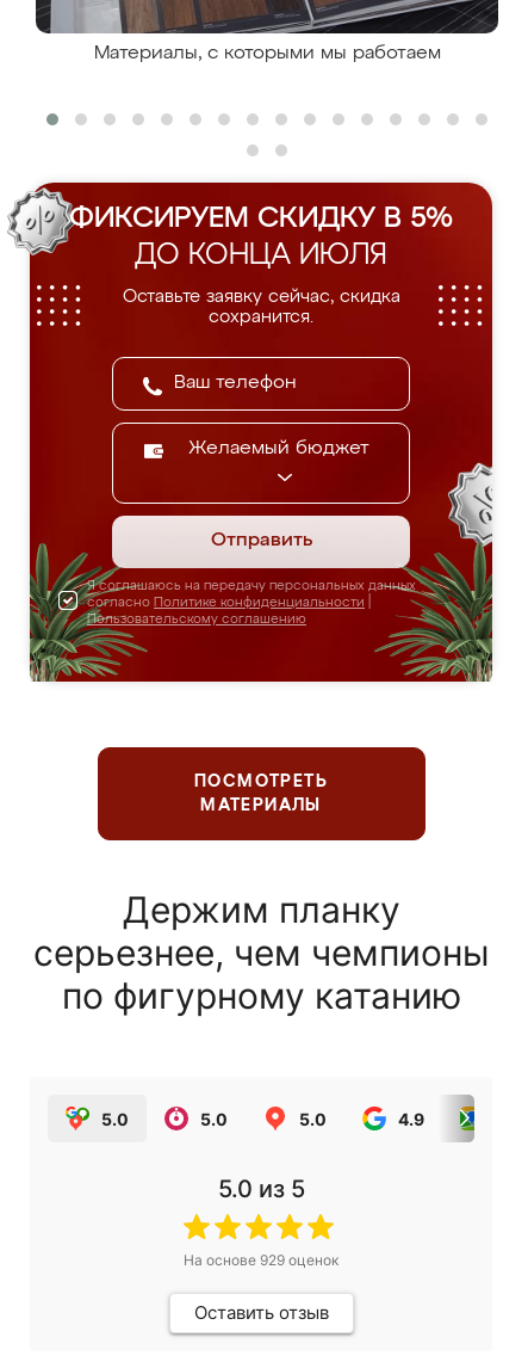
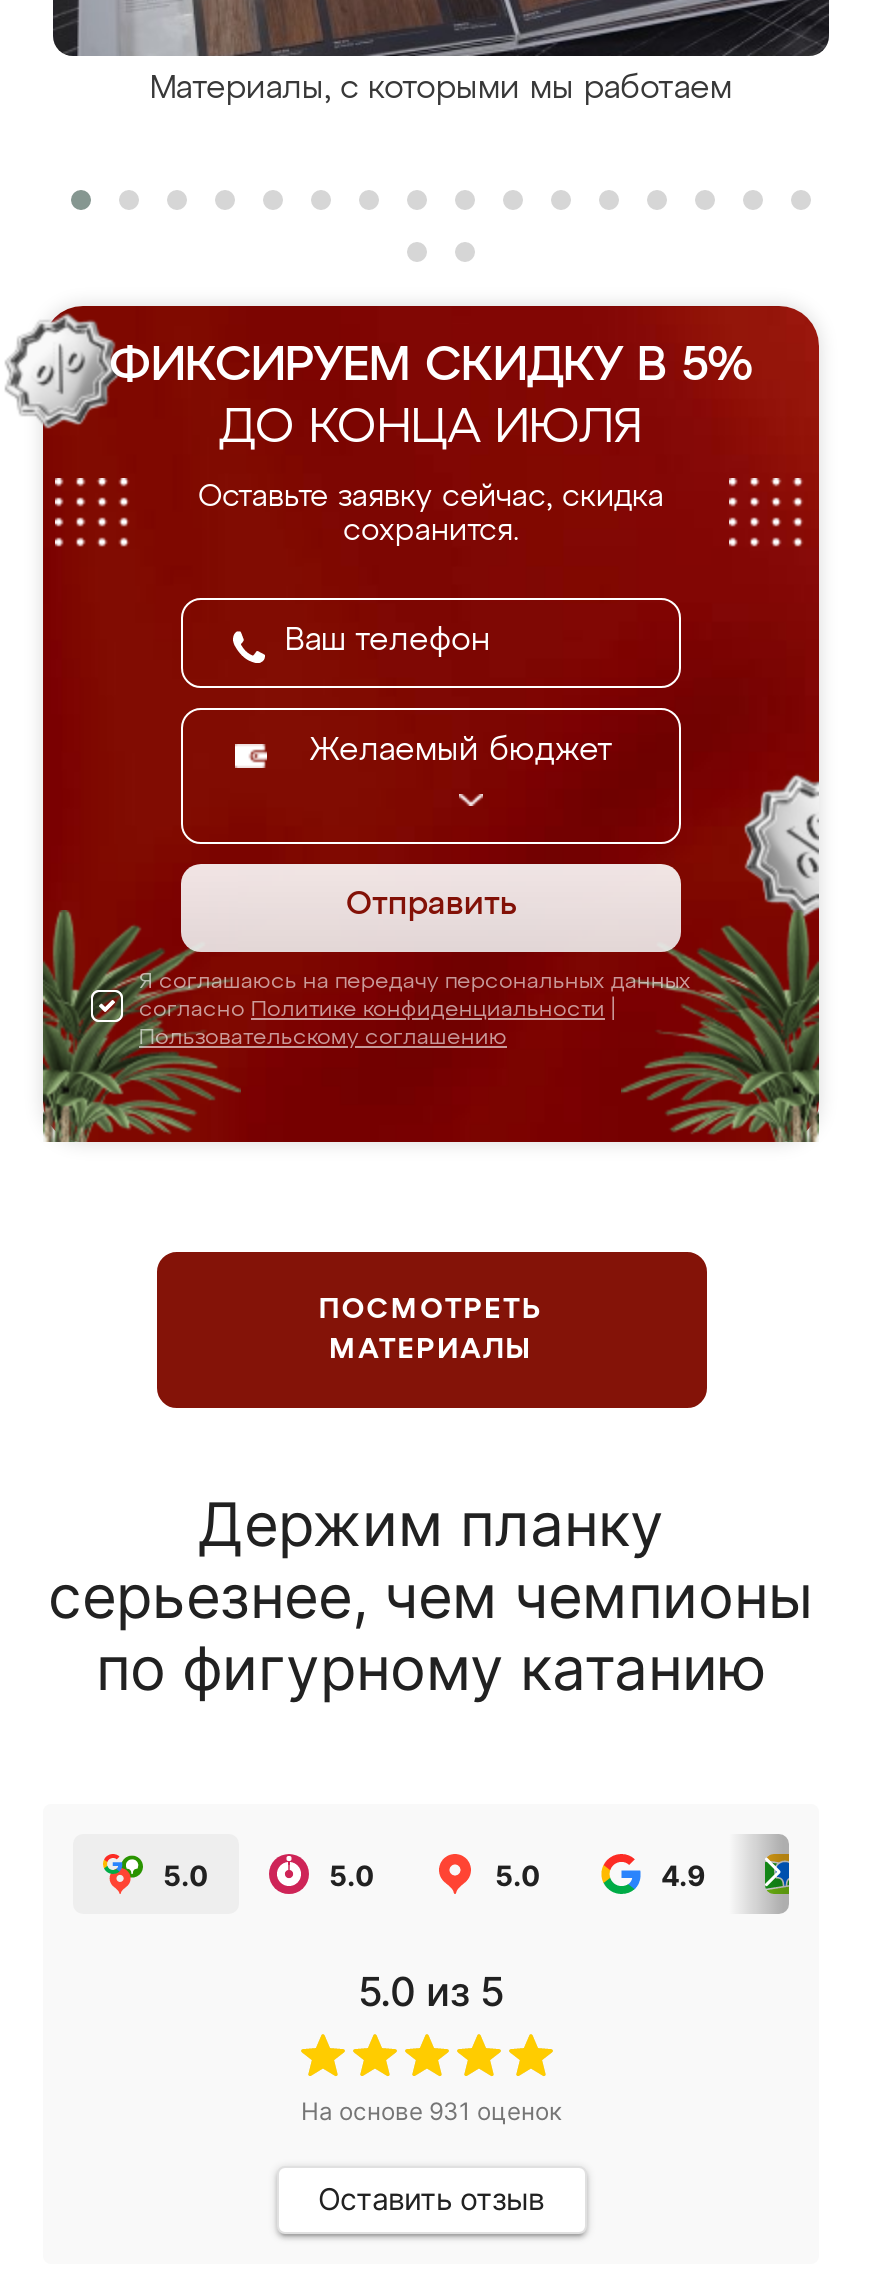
[184,1251,338,1269] На основе 929 оценок -> [301,2096,561,2126] На основе 931 оценок

